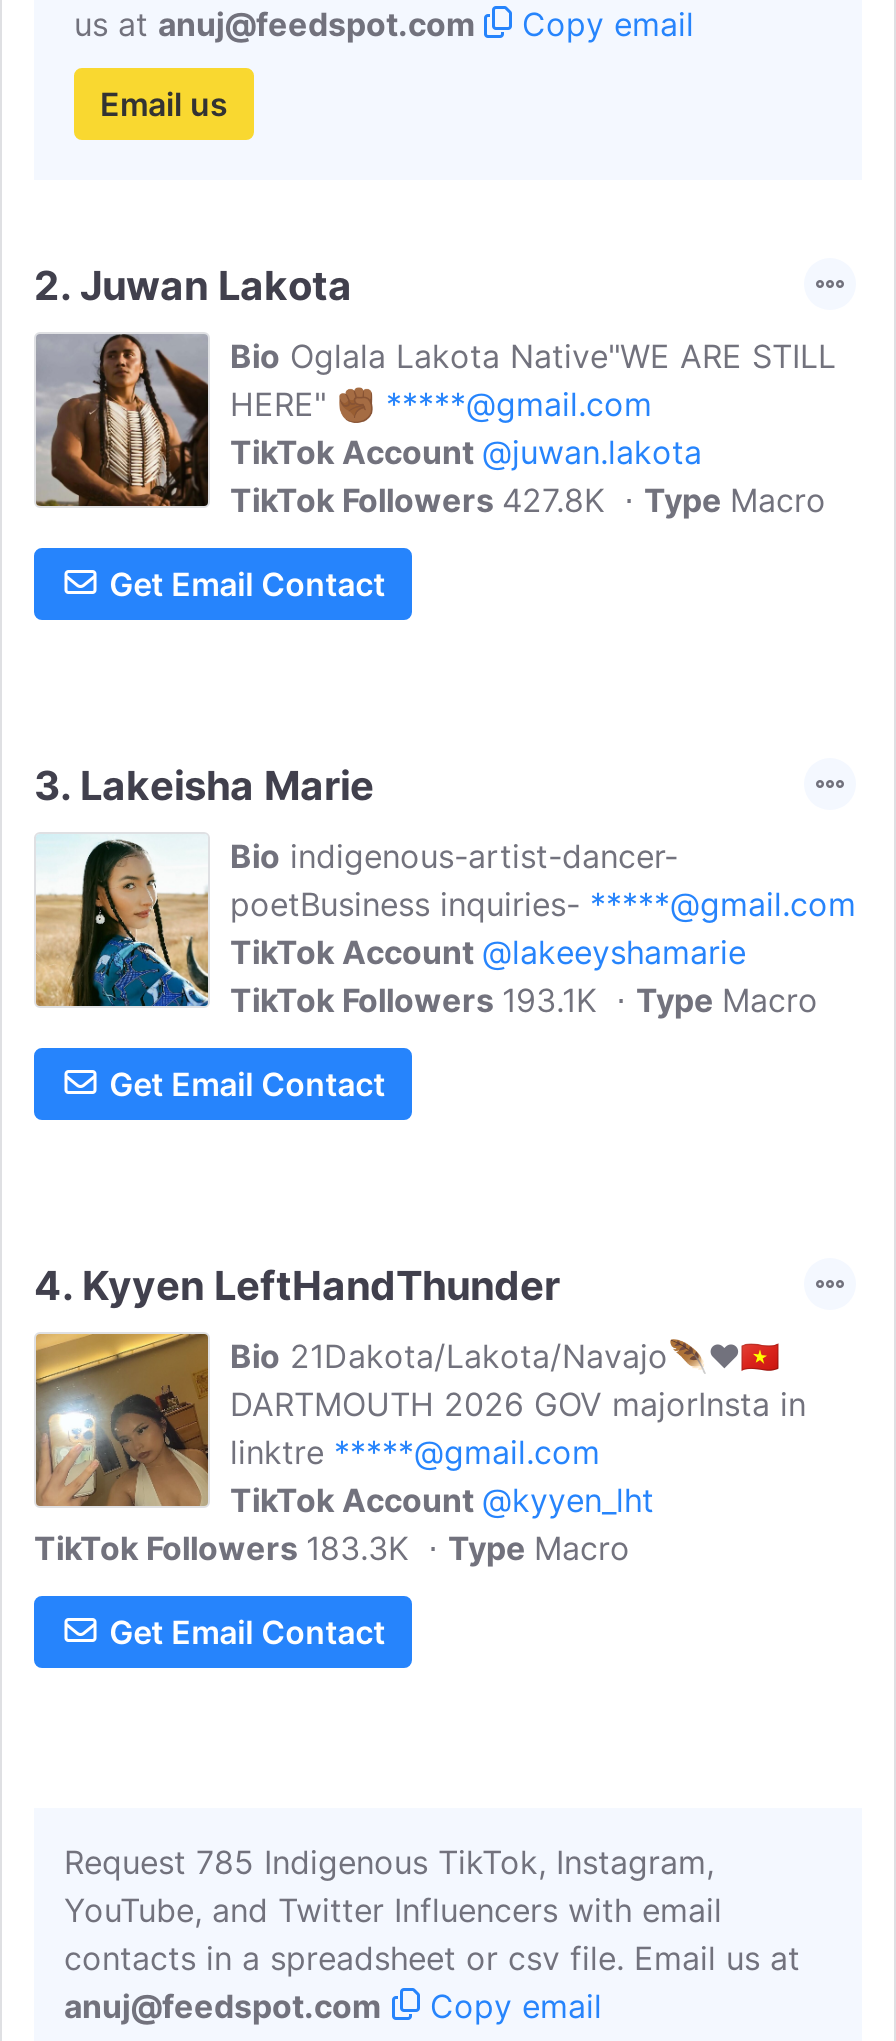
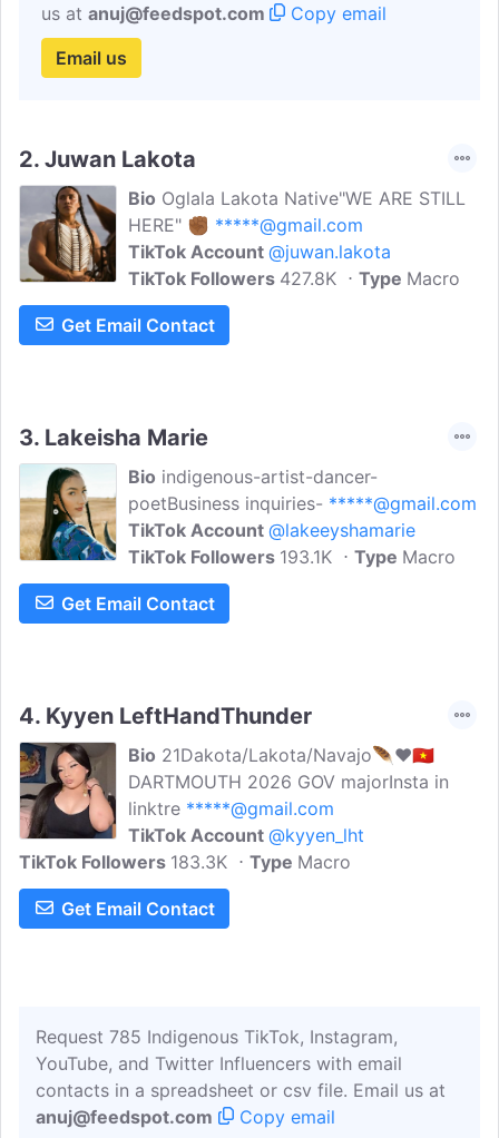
[34,1332,210,1508] [image] -> [19,742,117,840] [image]

